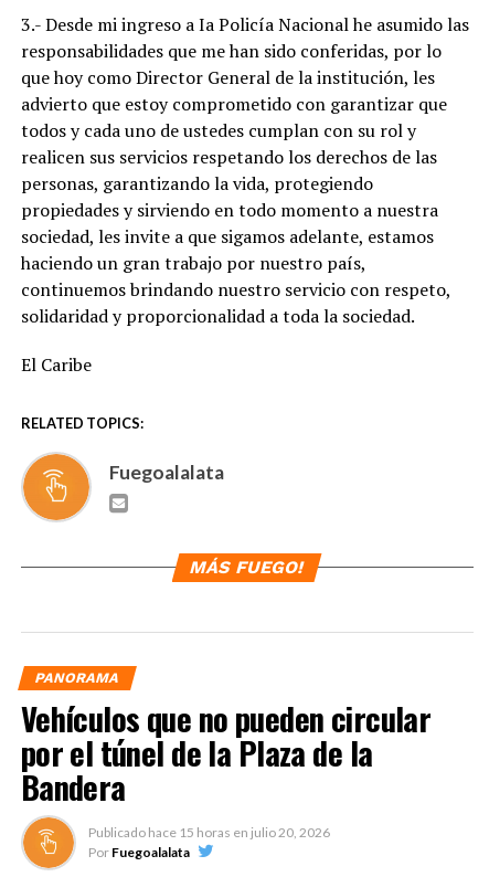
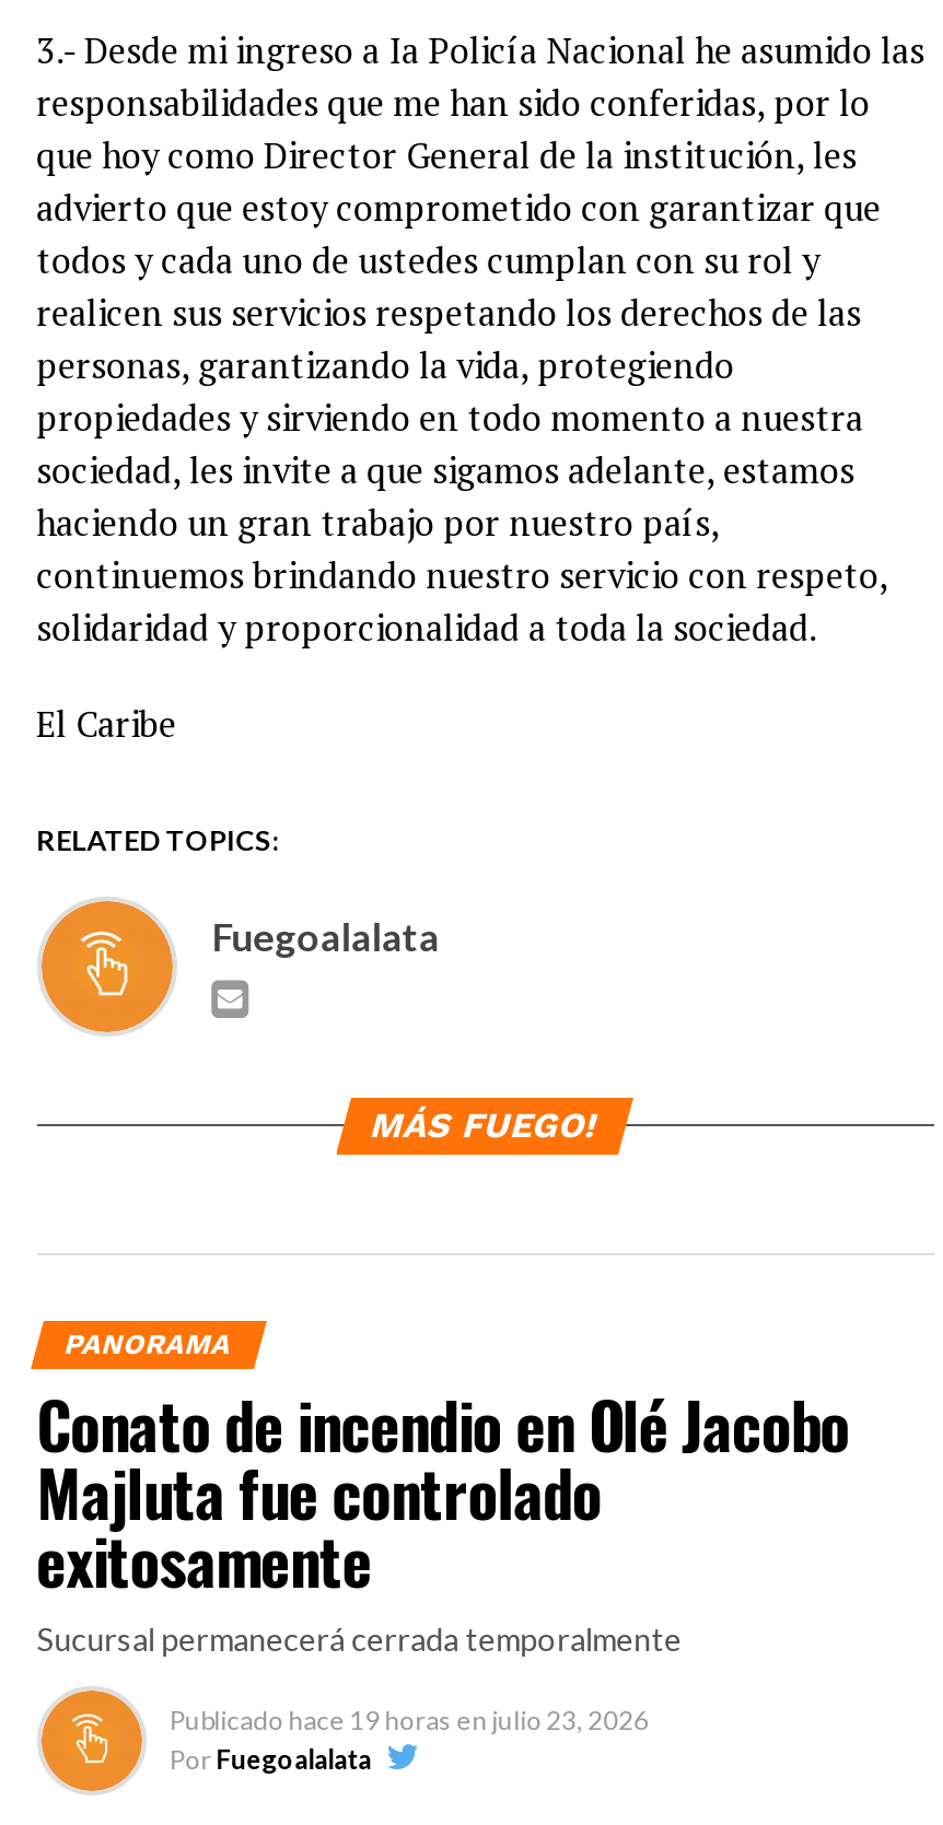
[21,695,431,840] Vehículos que no pueden circular | por el túnel de la Plaza de la | Bandera | Publicado hace 15 horas en julio 20, 2026 -> [37,1377,849,1736] Conato de incendio en Olé Jacobo | Majluta fue controlado | exitosamente | Sucursal permanecerá cerrada temporalmente | Publicado hace 19 horas en julio 23, 2026

